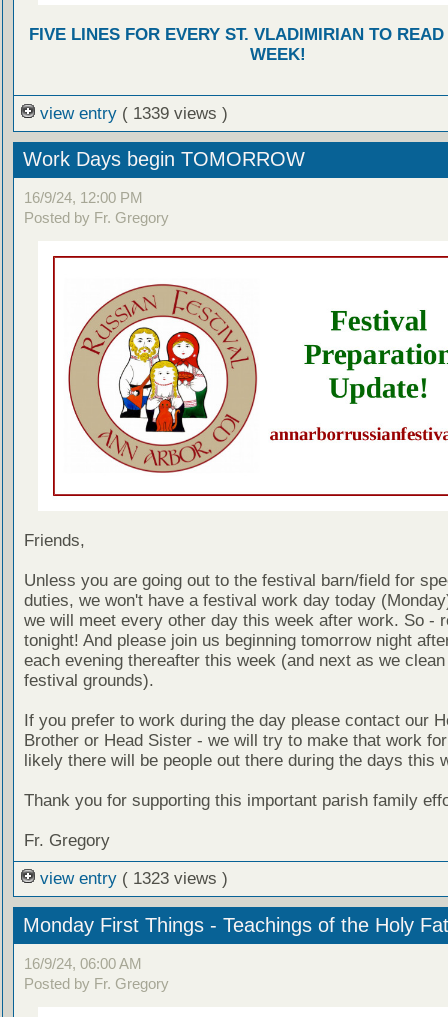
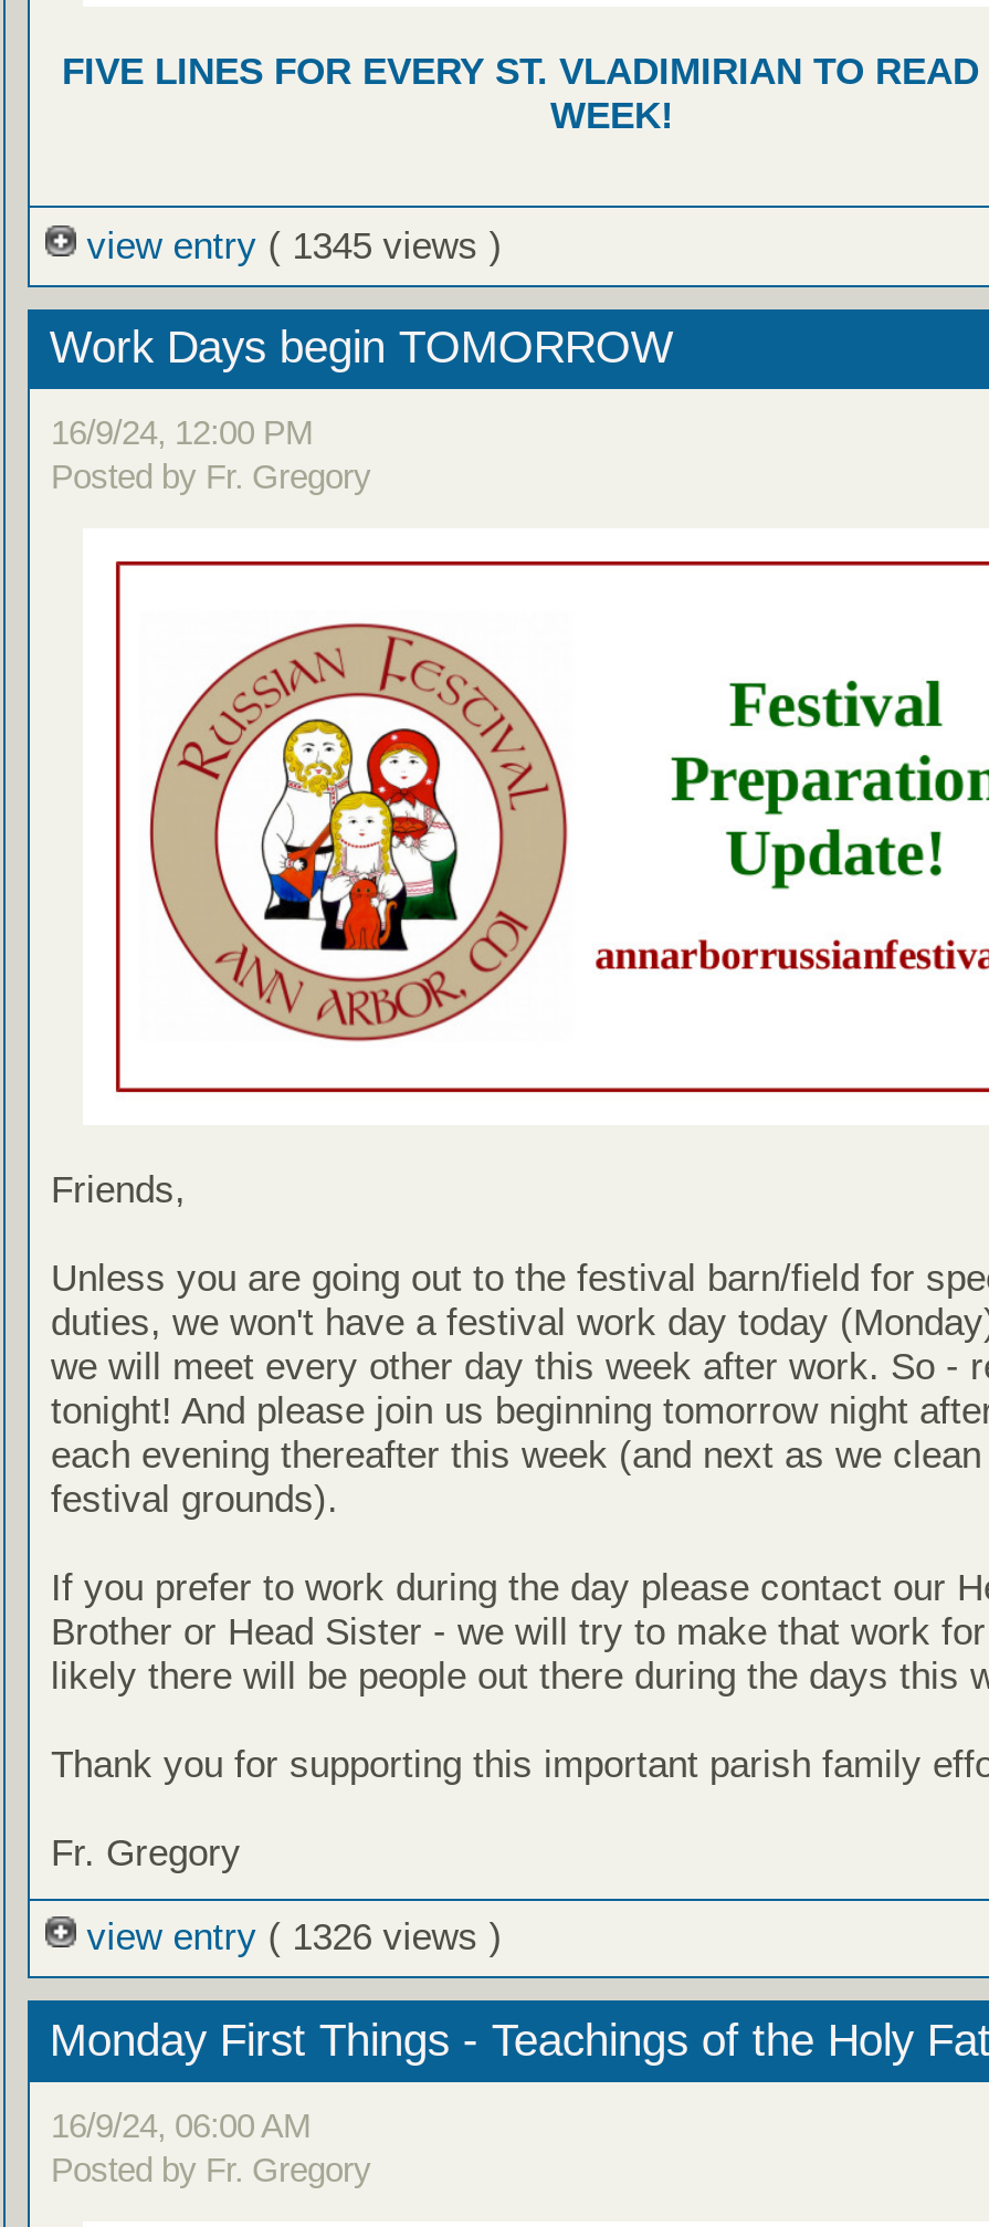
[35,104,228,123] view entry ( 1339 views ) -> [76,225,502,267] view entry ( 1345 views )
[35,869,228,888] view entry ( 1323 views ) -> [76,1917,502,1959] view entry ( 1326 views )

